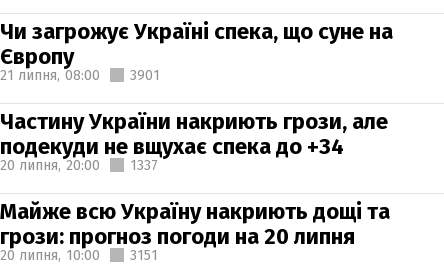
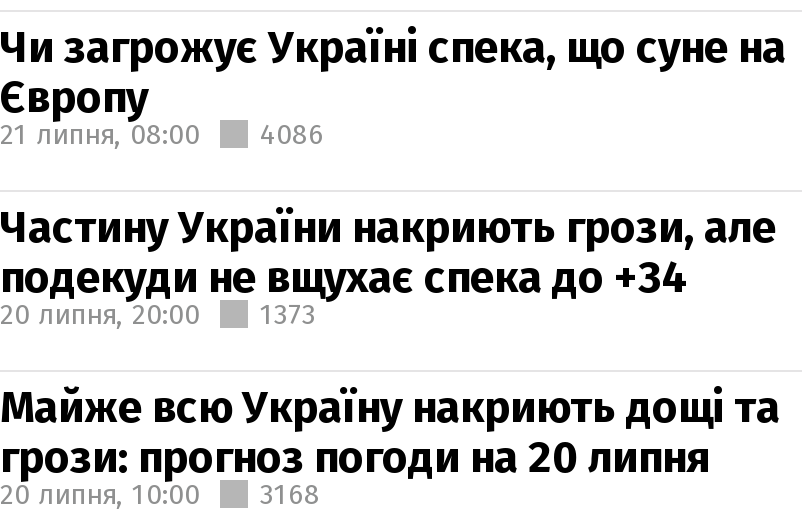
[0,66,160,83] 21 липня, 08:00 3901 -> [0,117,324,151] 21 липня, 08:00 4086
[0,156,158,173] 20 липня, 20:00 1337 -> [0,297,316,331] 20 липня, 20:00 1373
[0,246,158,263] 20 липня, 10:00 3151 -> [0,477,320,511] 20 липня, 10:00 3168

